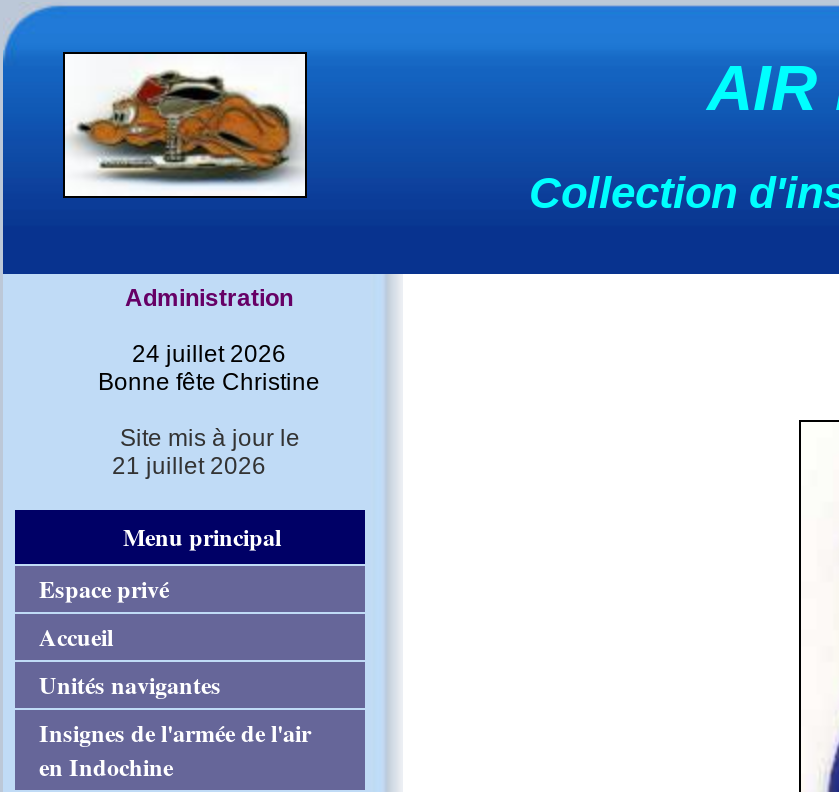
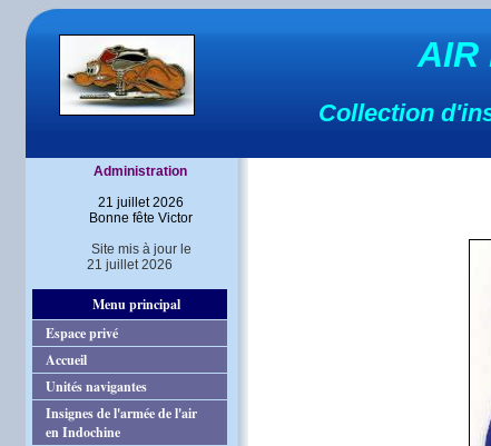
[132,340,286,368] 24 juillet 2026 -> [97,195,183,210] 21 juillet 2026
[98,368,320,396] Bonne fête Christine -> [89,210,192,226] Bonne fête Victor

